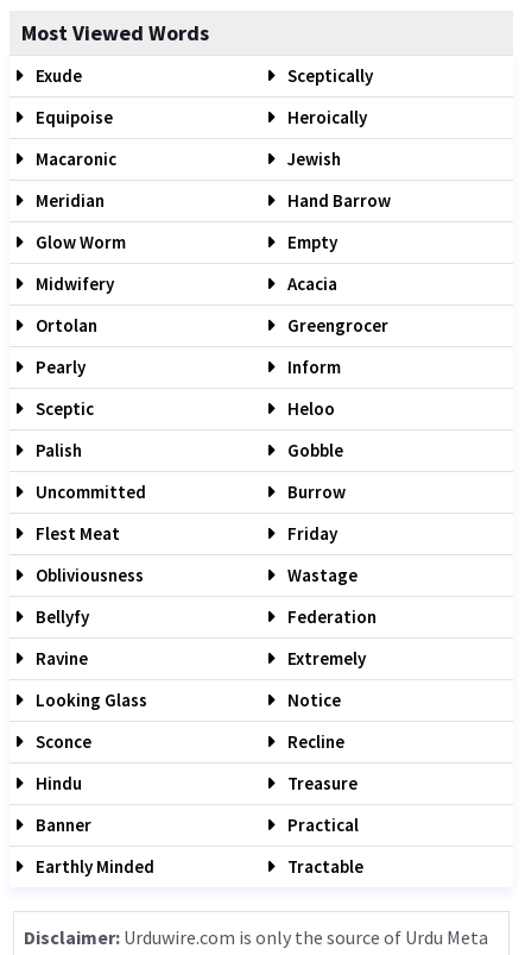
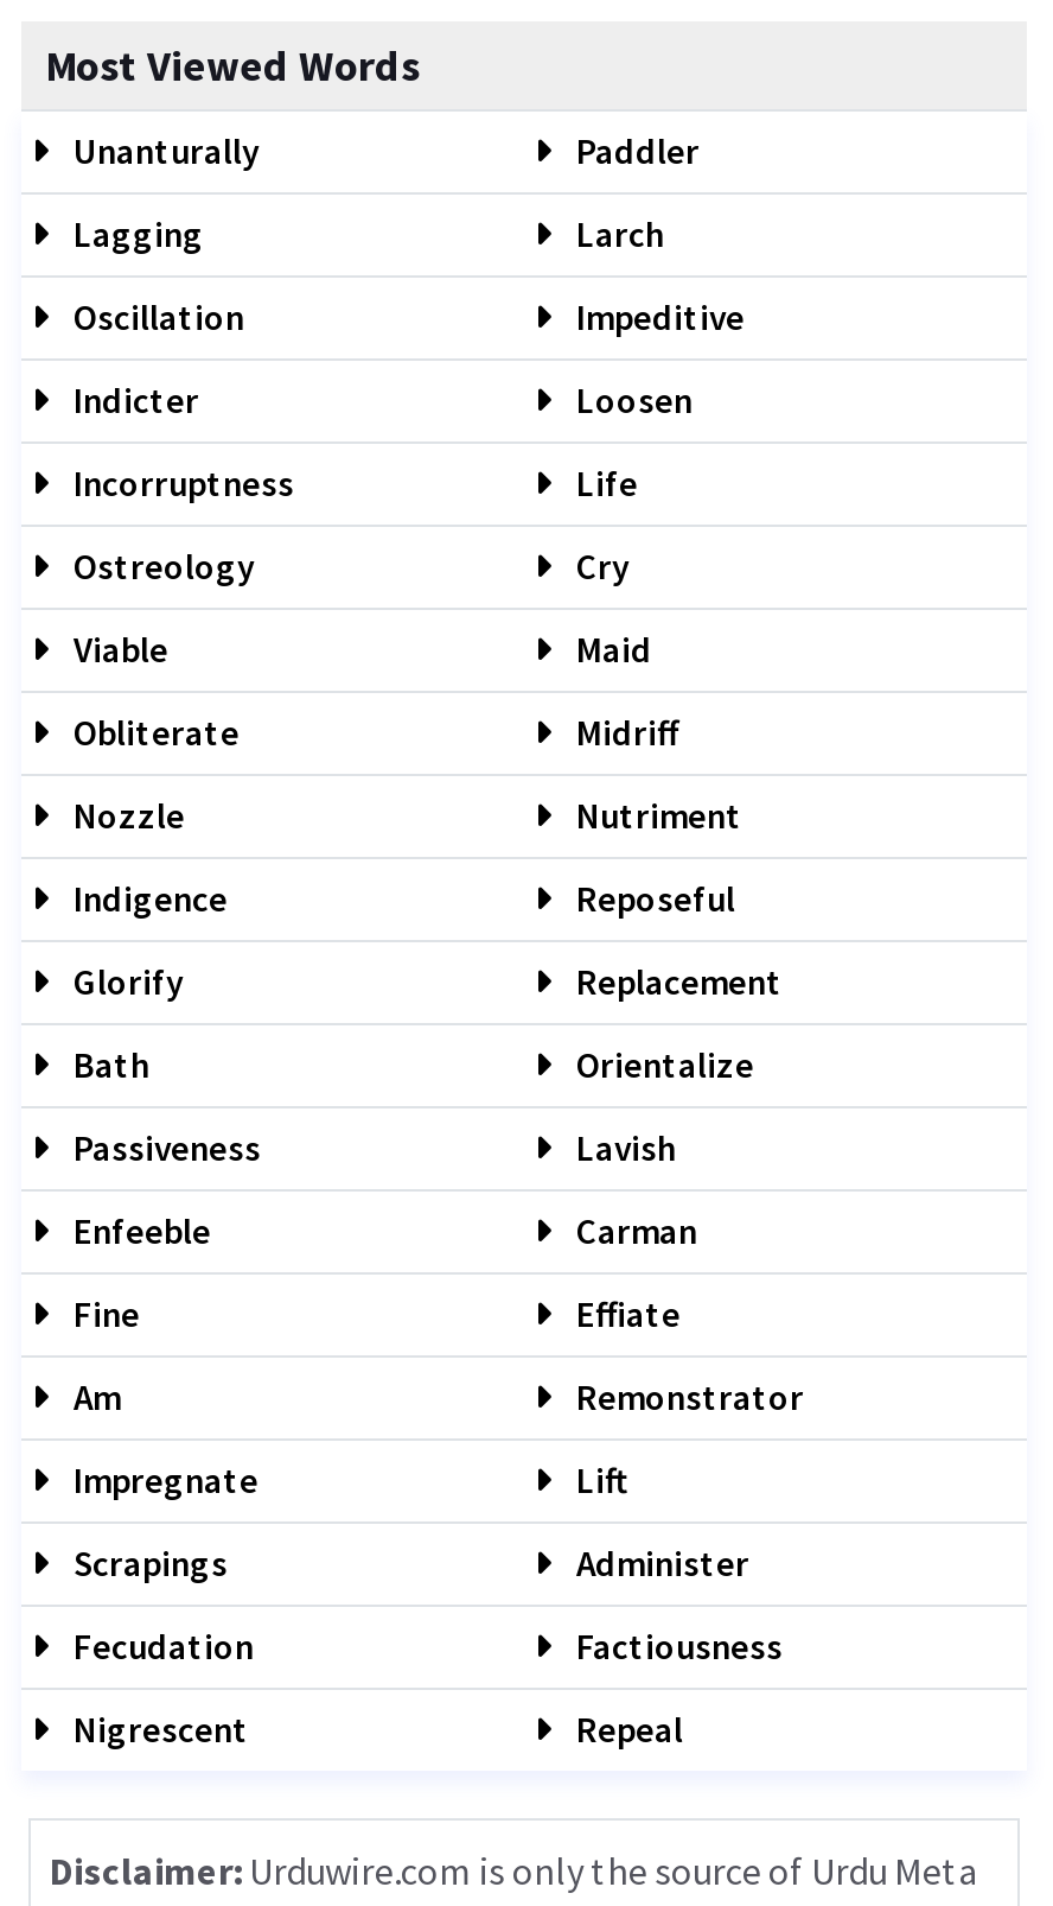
[32,64,373,87] Exude | Sceptically -> [66,128,700,173] Unanturally | Paddler
[32,106,367,128] Equipoise | Heroically -> [66,211,664,256] Lagging | Larch
[32,147,341,170] Macaronic | Jewish -> [66,294,745,339] Oscillation | Impeditive
[32,189,391,212] Meridian | Hand Barrow -> [66,377,693,423] Indicter | Loosen
[32,231,337,253] Glow Worm | Empty -> [66,460,638,506] Incorruptness | Life
[32,272,337,295] Midwifery | Acacia -> [66,544,628,589] Ostreology | Cry
[32,314,388,337] Ortolan | Greengrocer -> [66,627,652,672] Viable | Maid
[32,356,341,378] Pearly | Inform -> [66,710,678,755] Obliterate | Midriff
[32,397,335,420] Sceptic | Heloo -> [66,793,742,838] Nozzle | Nutriment
[32,439,343,461] Palish | Gobble -> [66,876,735,921] Indigence | Reposeful
[32,480,346,503] Uncommitted | Burrow -> [66,959,783,1004] Glorify | Replacement
[32,522,337,545] Flest Meat | Friday -> [66,1042,754,1087] Bath | Orientalize
[32,564,358,586] Obliviousness | Wastage -> [66,1125,676,1170] Passiveness | Lavish
[32,605,377,628] Bellyfy | Federation -> [66,1208,697,1253] Enfeeble | Carman
[32,647,366,670] Ravine | Extremely -> [66,1291,681,1336] Fine | Effiate
[32,689,341,711] Looking Glass | Notice -> [66,1374,804,1419] Am | Remonstrator
[32,730,344,753] Sconce | Recline -> [66,1457,628,1502] Impregnate | Lift
[32,772,358,794] Hindu | Treasure -> [66,1540,749,1586] Scrapings | Administer
[32,813,359,836] Banner | Practical -> [66,1624,783,1669] Fecudation | Factiousness
[32,855,363,878] Earthly Minded | Tractable -> [66,1707,683,1752] Nigrescent | Repeal

